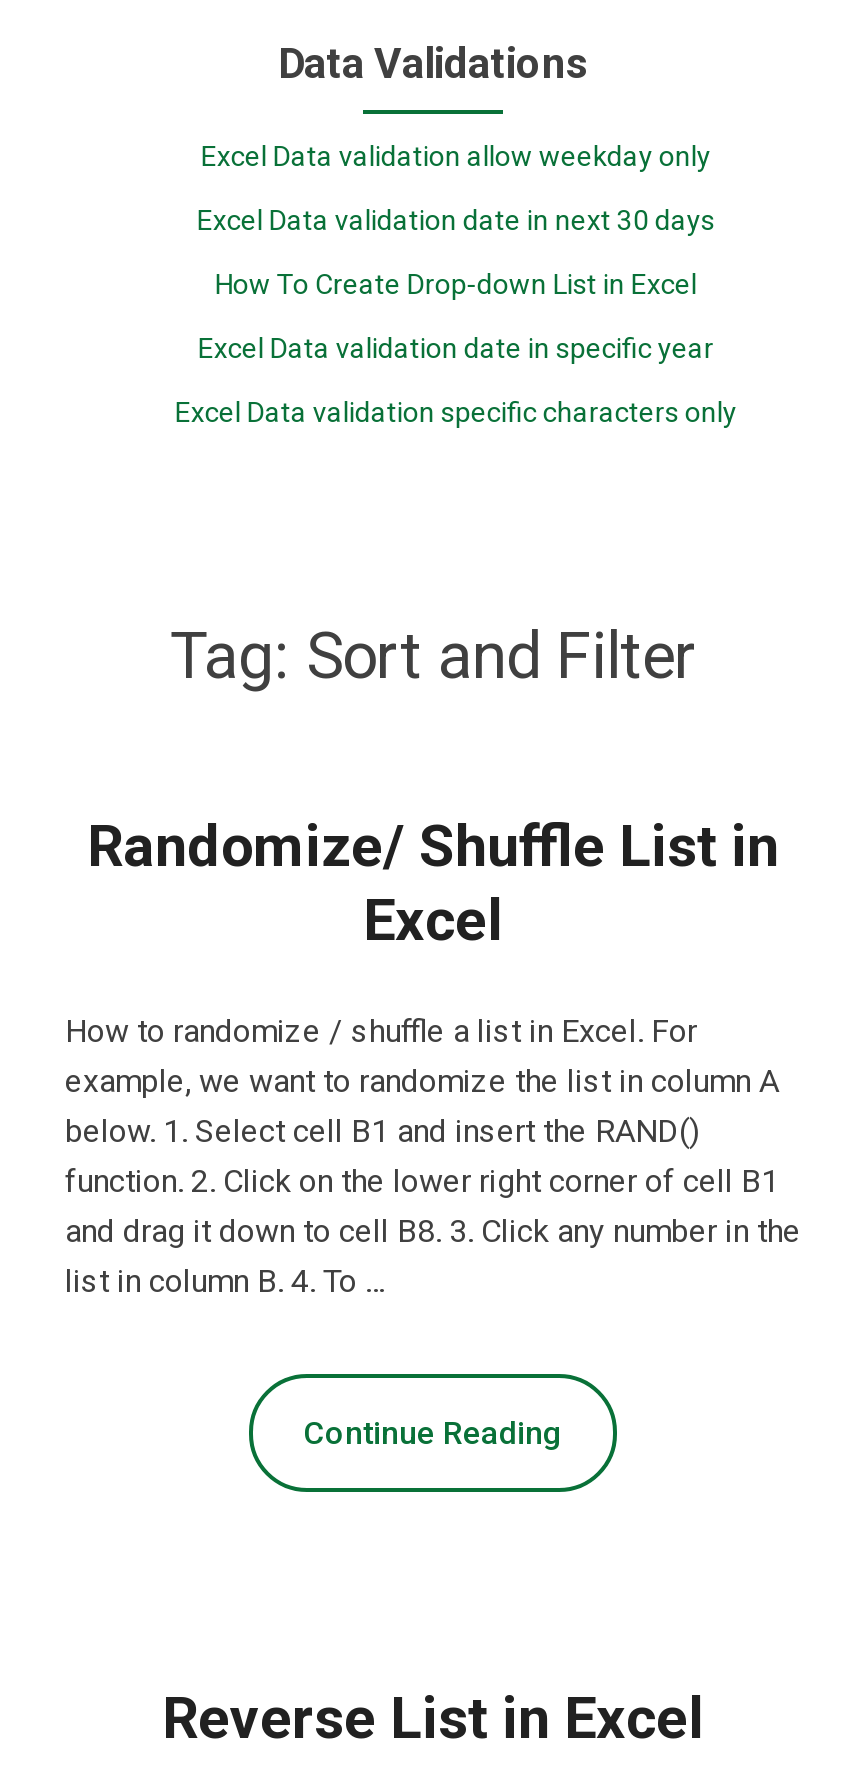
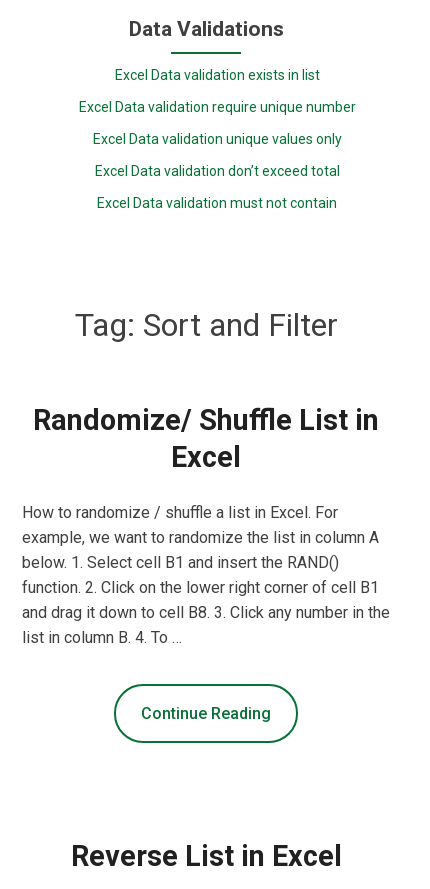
[201,141,711,173] Excel Data validation allow weekday only -> [115,67,320,83] Excel Data validation exists in list
[197,205,715,237] Excel Data validation date in next 30 days -> [79,99,356,115] Excel Data validation require unique number
[215,269,697,301] How To Create Drop-down List in Excel -> [93,131,342,147] Excel Data validation unique values only
[198,333,714,365] Excel Data validation date in specific year -> [95,163,340,179] Excel Data validation don’t exceed total
[175,397,737,429] Excel Data validation specific characters only -> [97,195,337,211] Excel Data validation must not contain

